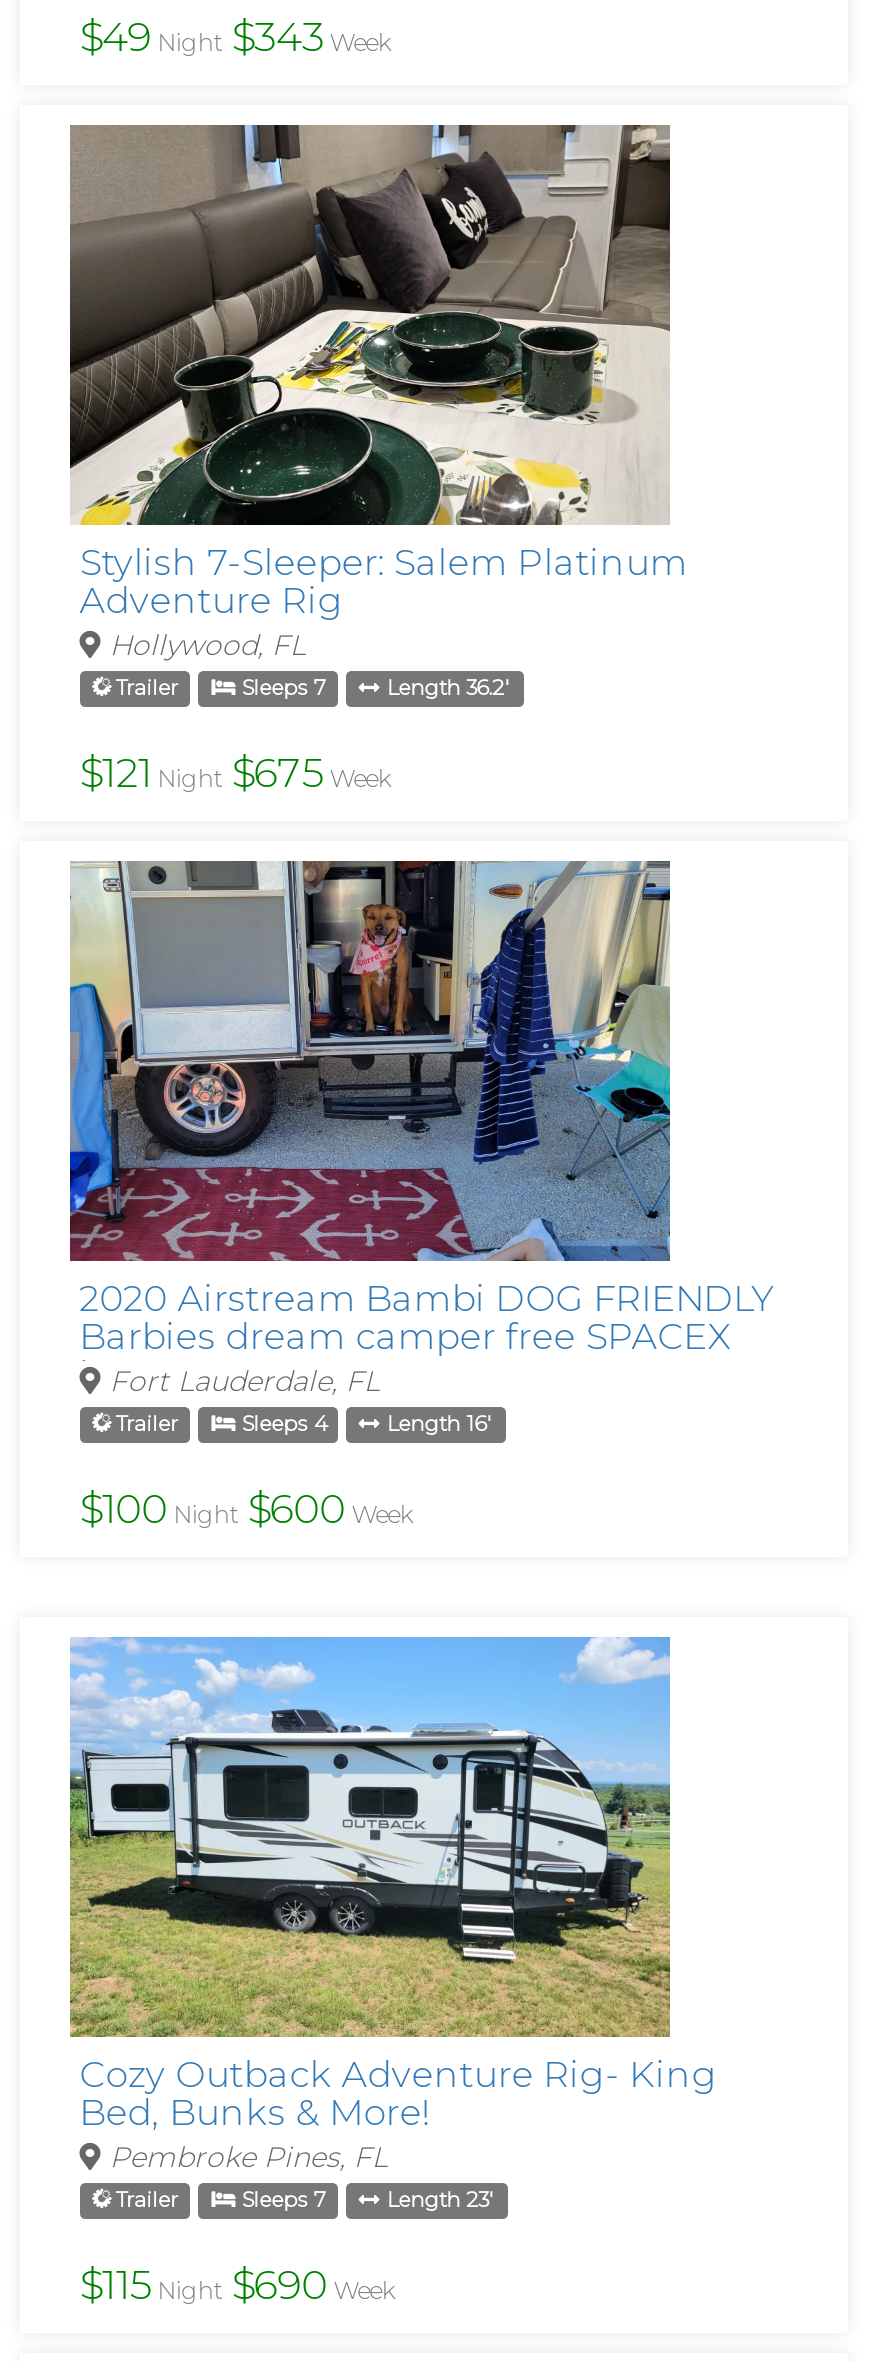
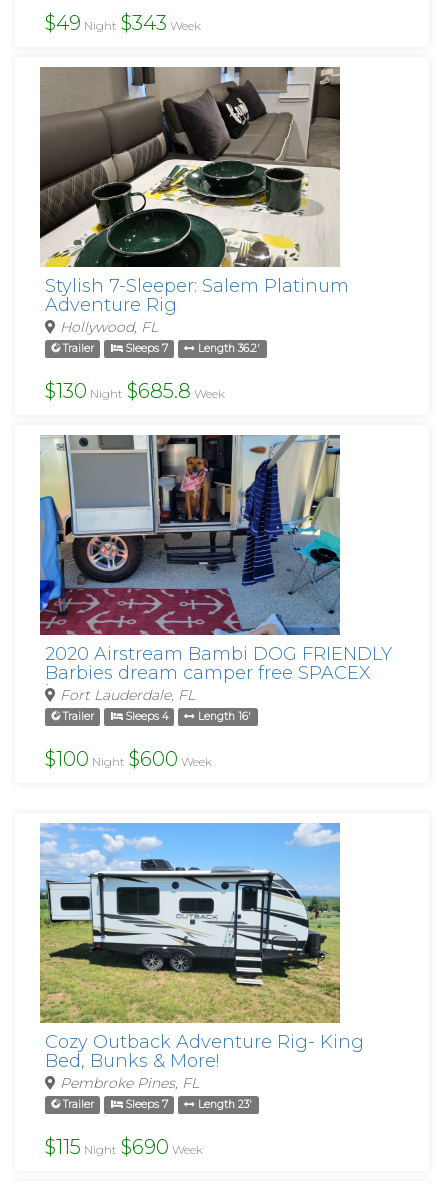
[80,749,392,797] $121 Night $675Week -> [45,379,225,403] $130 Night $685.8Week

